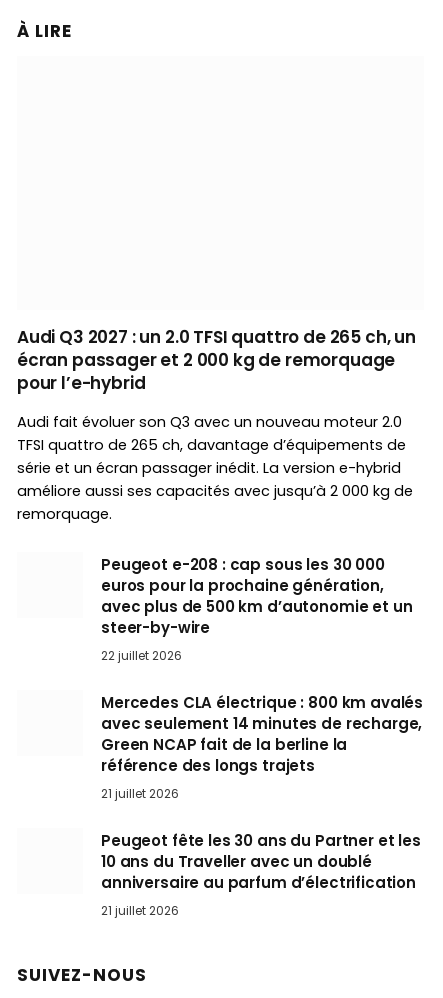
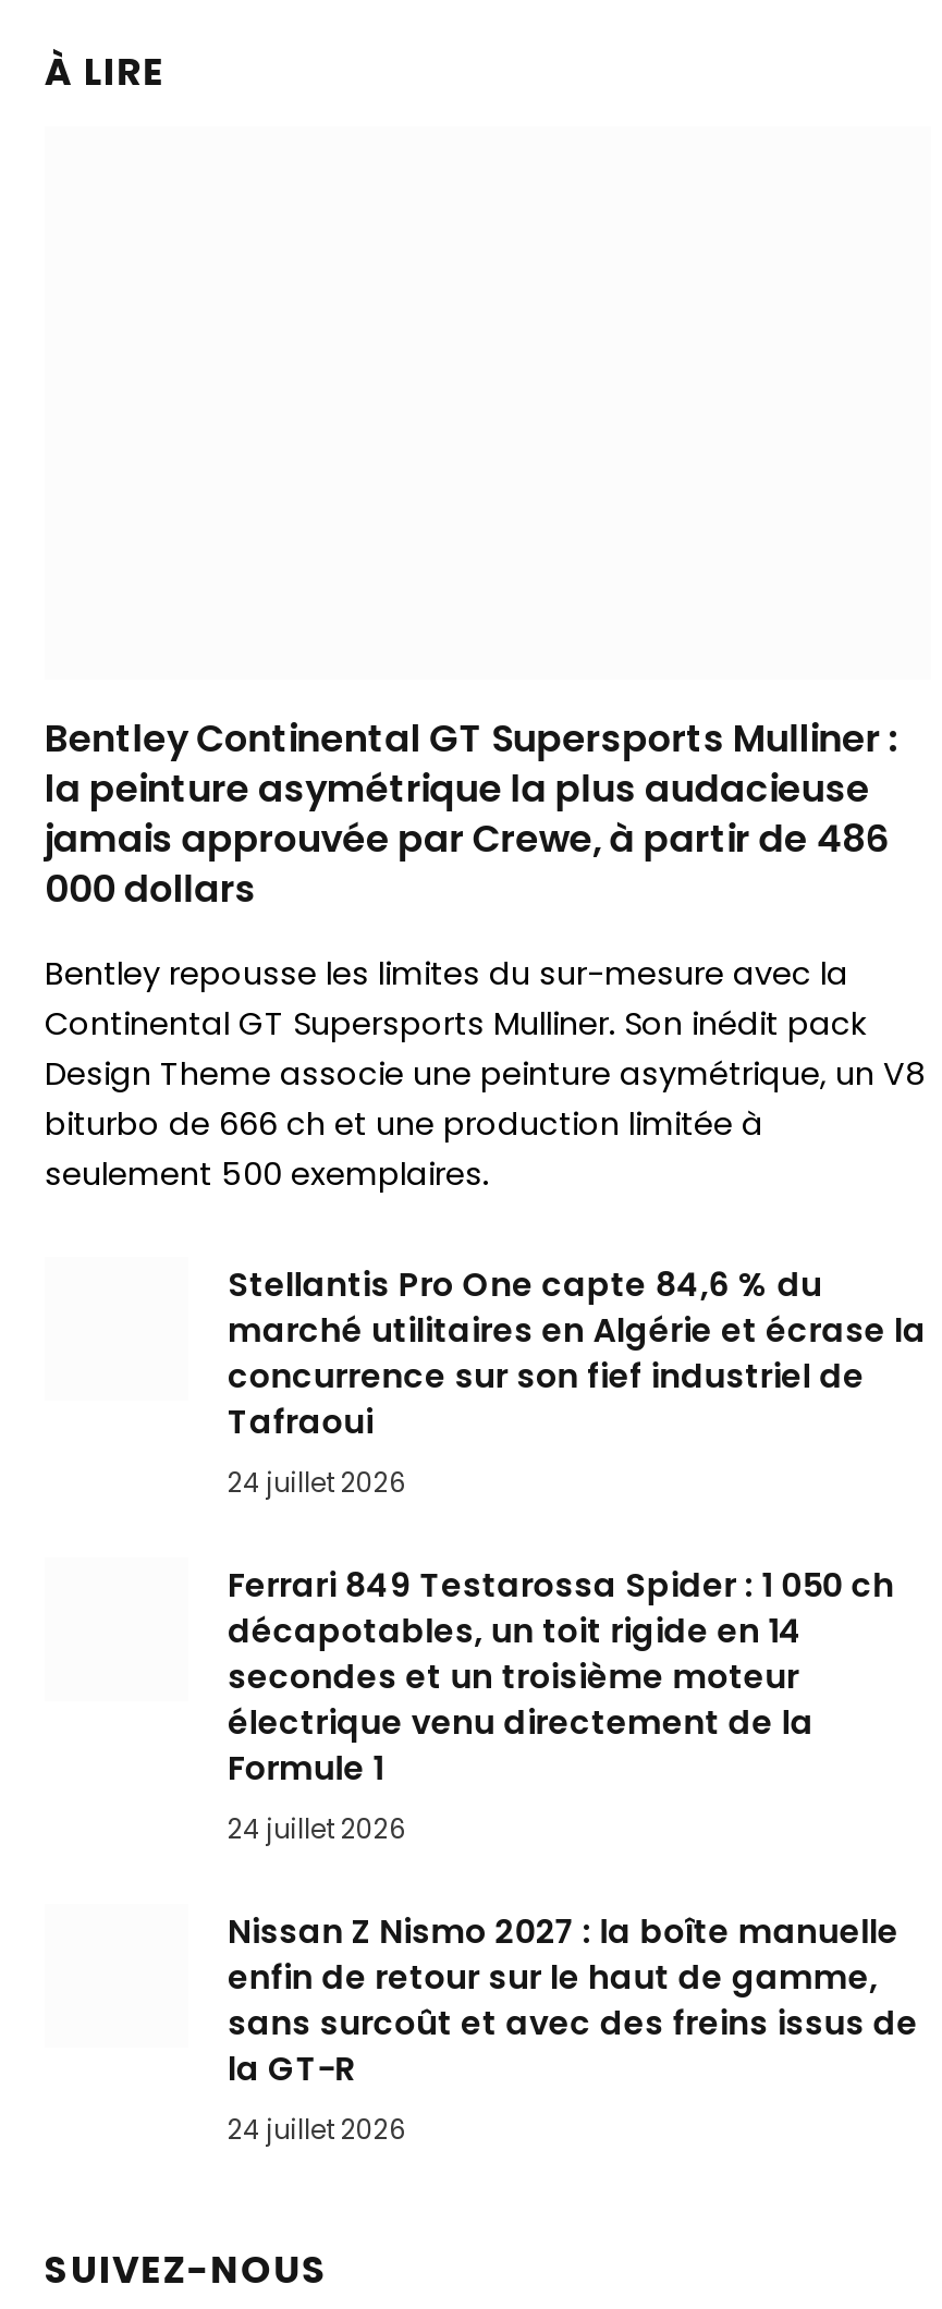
[17,325,416,395] Audi Q3 2027 : un 2.0 TFSI quattro de 265 ch, un | écran passager et 2 000 kg de remorquage | pour l’e-hybrid -> [45,712,897,915] Bentley Continental GT Supersports Mulliner : | la peinture asymétrique la plus audacieuse | jamais approuvée par Crewe, à partir de 486 | 000 dollars
[17,412,413,524] Audi fait évoluer son Q3 avec un nouveau moteur 2.0 | TFSI quattro de 265 ch, davantage d’équipements de | série et un écran passager inédit. La version e-hybrid | améliore aussi ses capacités avec jusqu’à 2 000 kg de | remorquage. -> [45,952,925,1196] Bentley repousse les limites du sur-mesure avec la | Continental GT Supersports Mulliner. Son inédit pack | Design Theme associe une peinture asymétrique, un V8 | biturbo de 666 ch et une production limitée à | seulement 500 exemplaires.
[101,554,412,664] Peugeot e-208 : cap sous les 30 000 | euros pour la prochaine génération, | avec plus de 500 km d’autonomie et un | steer-by-wire | 22 juillet 2026 -> [228,1261,926,1501] Stellantis Pro One capte 84,6 % du | marché utilitaires en Algérie et écrase la | concurrence sur son fief industriel de | Tafraoui | 24 juillet 2026
[101,692,423,802] Mercedes CLA électrique : 800 km avalés | avec seulement 14 minutes de recharge, | Green NCAP fait de la berline la | référence des longs trajets | 21 juillet 2026 -> [228,1562,894,1847] Ferrari 849 Testarossa Spider : 1 050 ch | décapotables, un toit rigide en 14 | secondes et un troisième moteur | électrique venu directement de la | Formule 1 | 24 juillet 2026
[101,830,421,919] Peugeot fête les 30 ans du Partner et les | 10 ans du Traveller avec un doublé | anniversaire au parfum d’électrification | 21 juillet 2026 -> [228,1908,918,2148] Nissan Z Nismo 2027 : la boîte manuelle | enfin de retour sur le haut de gamme, | sans surcoût et avec des freins issus de | la GT-R | 24 juillet 2026

